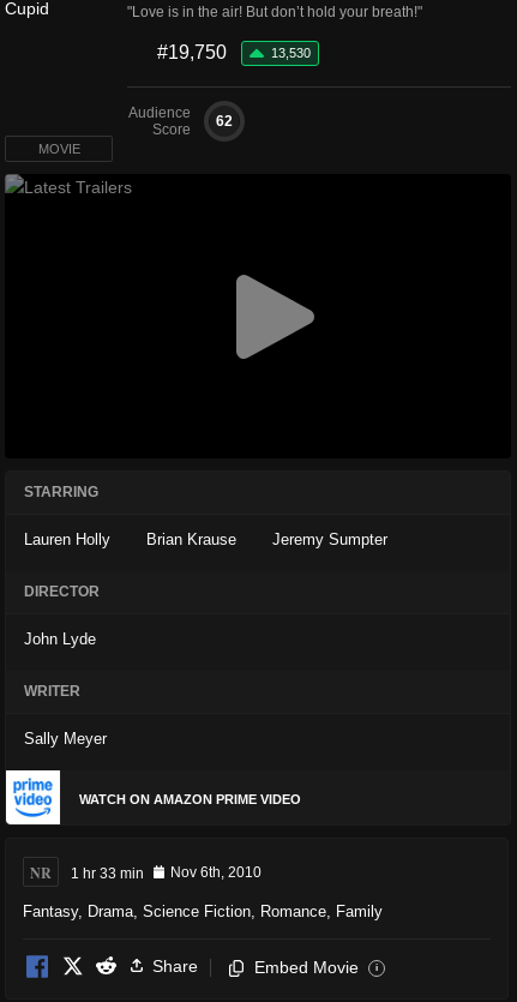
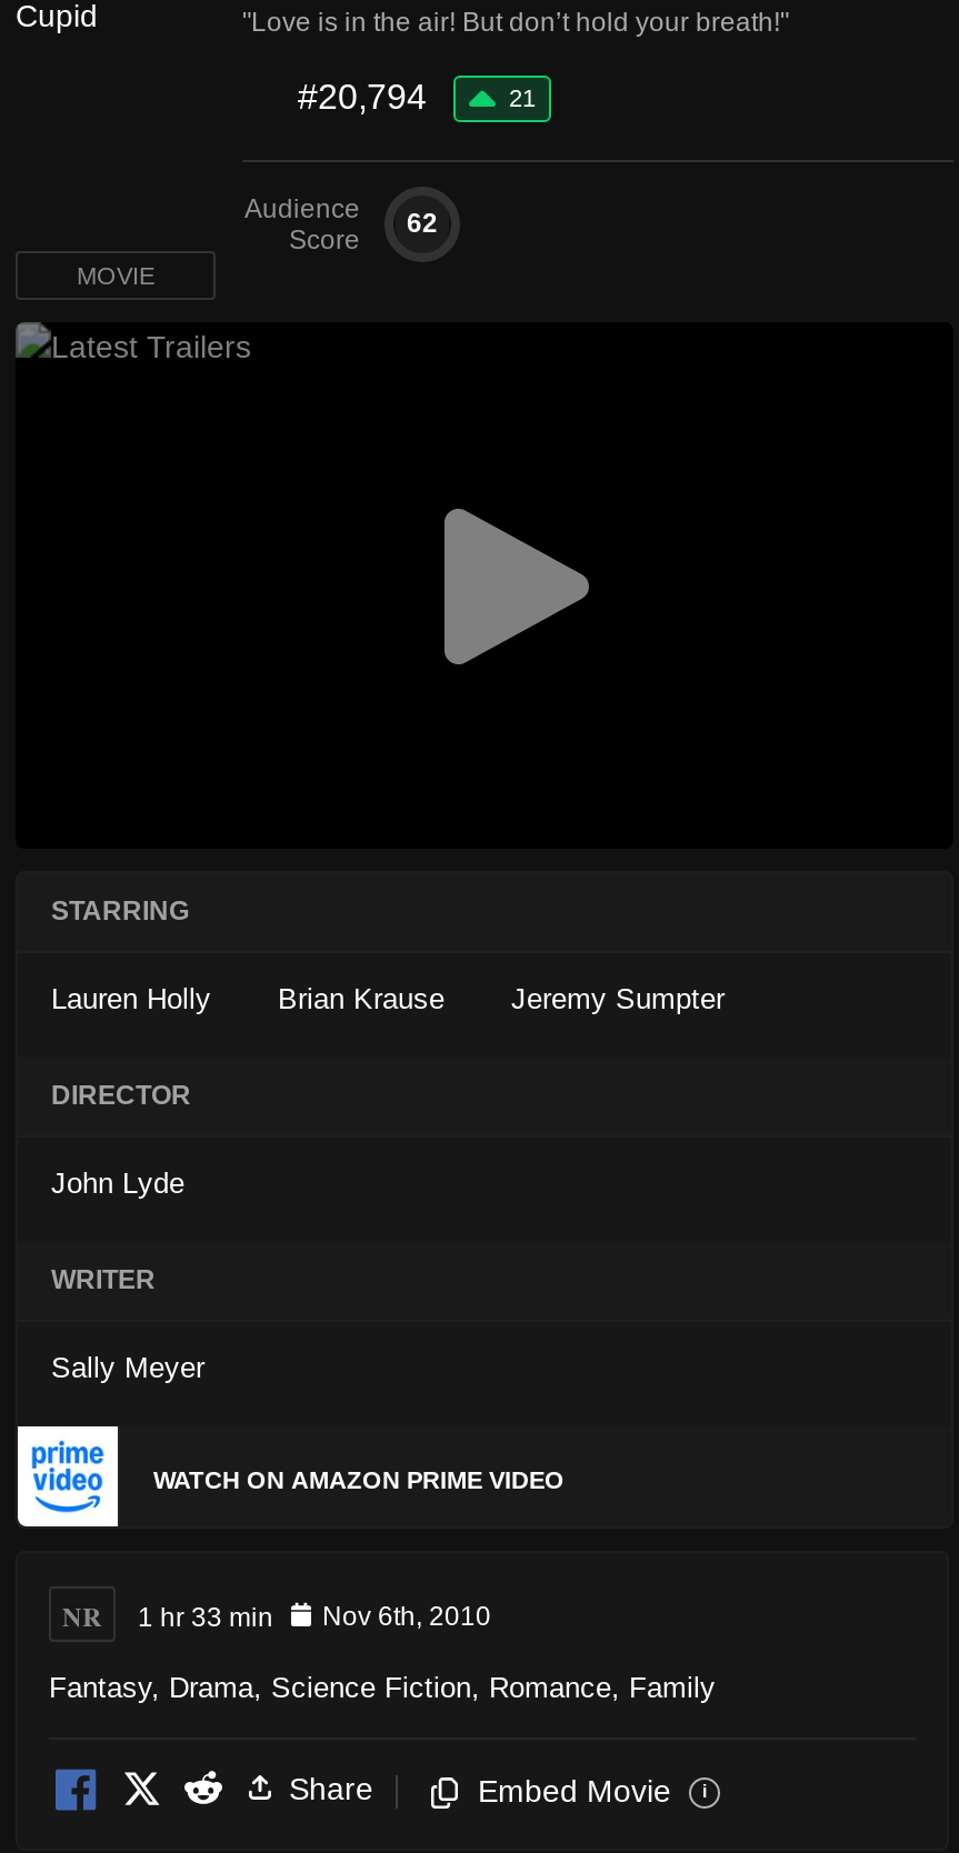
[157,42,227,62] #19,750 -> [298,78,427,116] #20,794
[271,46,311,60] 13,530 -> [509,84,536,111] 21

